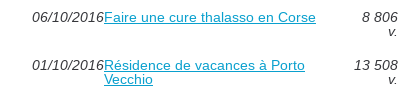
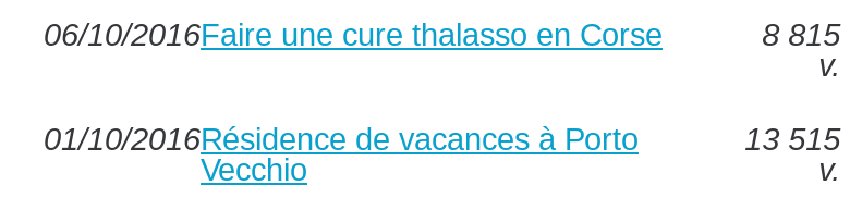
[362,9,398,25] 8 806 -> [762,17,840,52] 8 815
[354,57,398,73] 13 508 -> [745,122,840,157] 13 515

